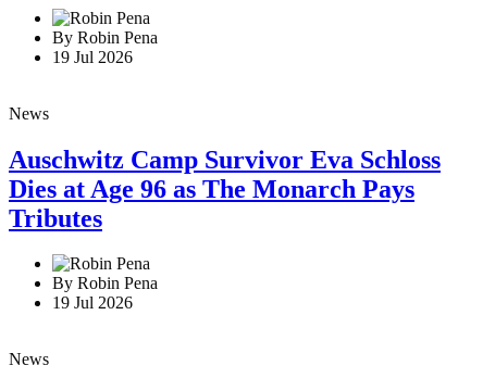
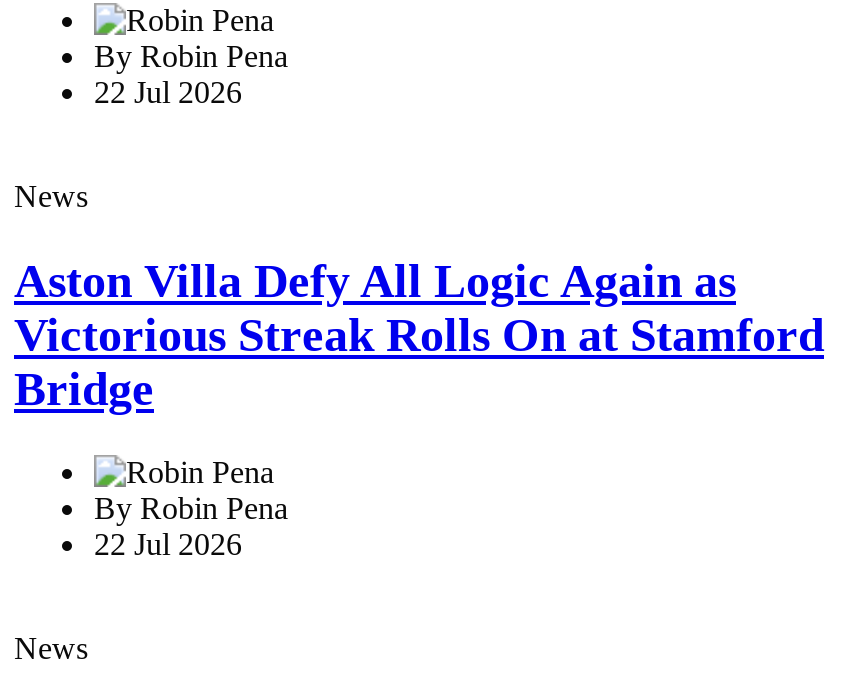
[52,47,133,66] 19 Jul 2026 -> [94,74,242,108] 22 Jul 2026
[9,145,441,232] Auschwitz Camp Survivor Eva Schloss | Dies at Age 96 as The Monarch Pays | Tributes -> [14,254,824,414] Aston Villa Defy All Logic Again as | Victorious Streak Rolls On at Stamford | Bridge
[52,294,133,312] 19 Jul 2026 -> [94,528,242,562] 22 Jul 2026

